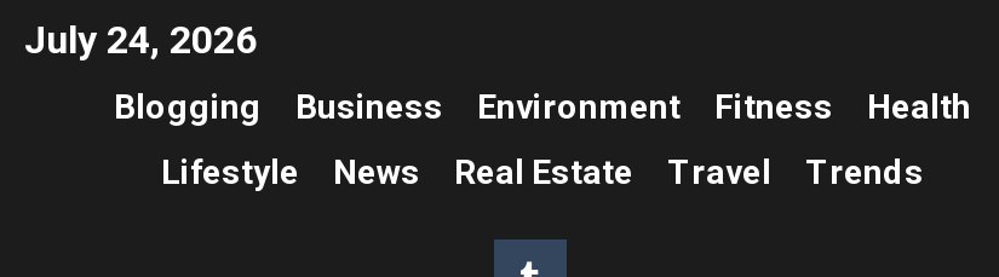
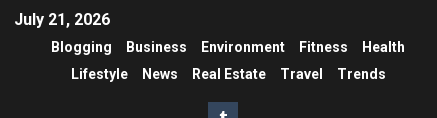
[24,18,257,64] July 24, 2026 -> [14,10,110,29] July 21, 2026

